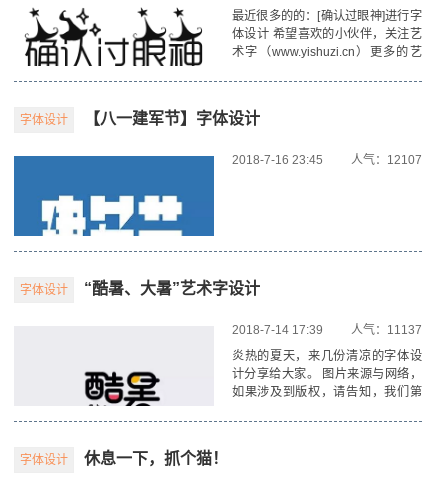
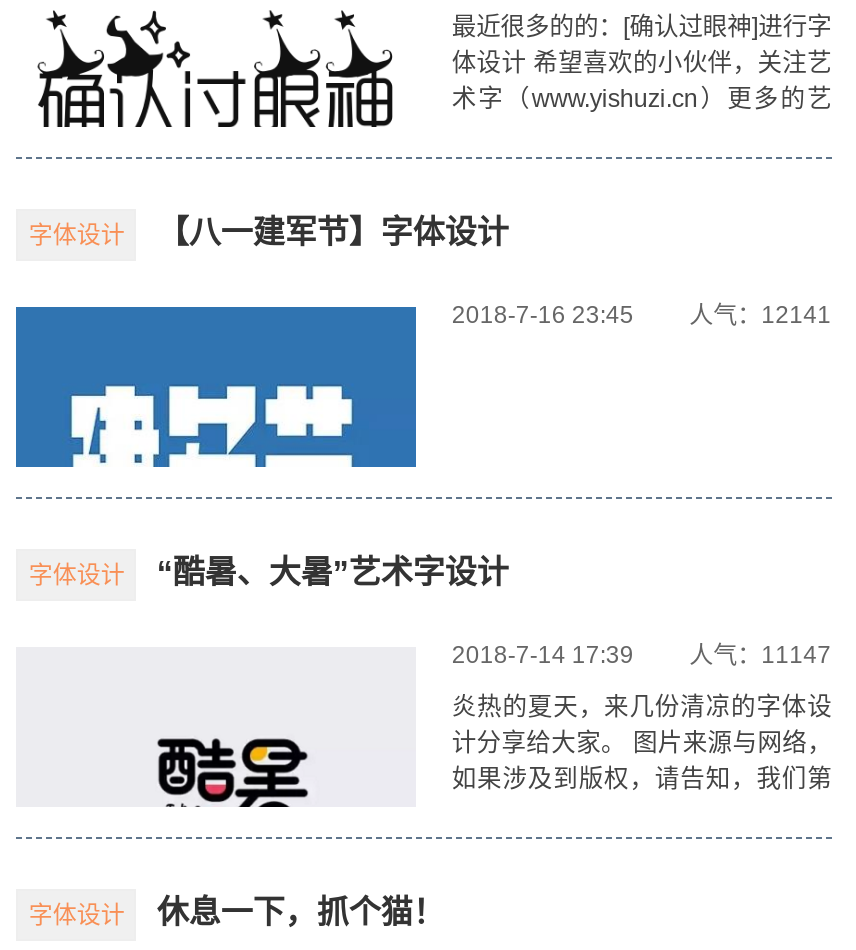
[232,152,422,166] 2018-7-16 23:45 人气：12107 -> [452,300,831,328] 2018-7-16 23:45 人气：12141
[232,322,422,336] 2018-7-14 17:39 人气：11137 -> [452,640,831,668] 2018-7-14 17:39 人气：11147

